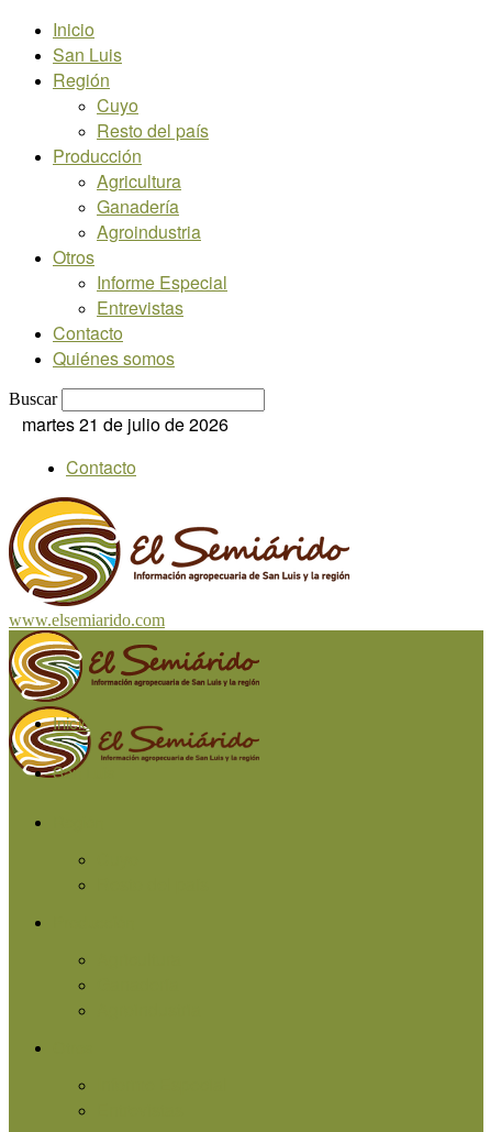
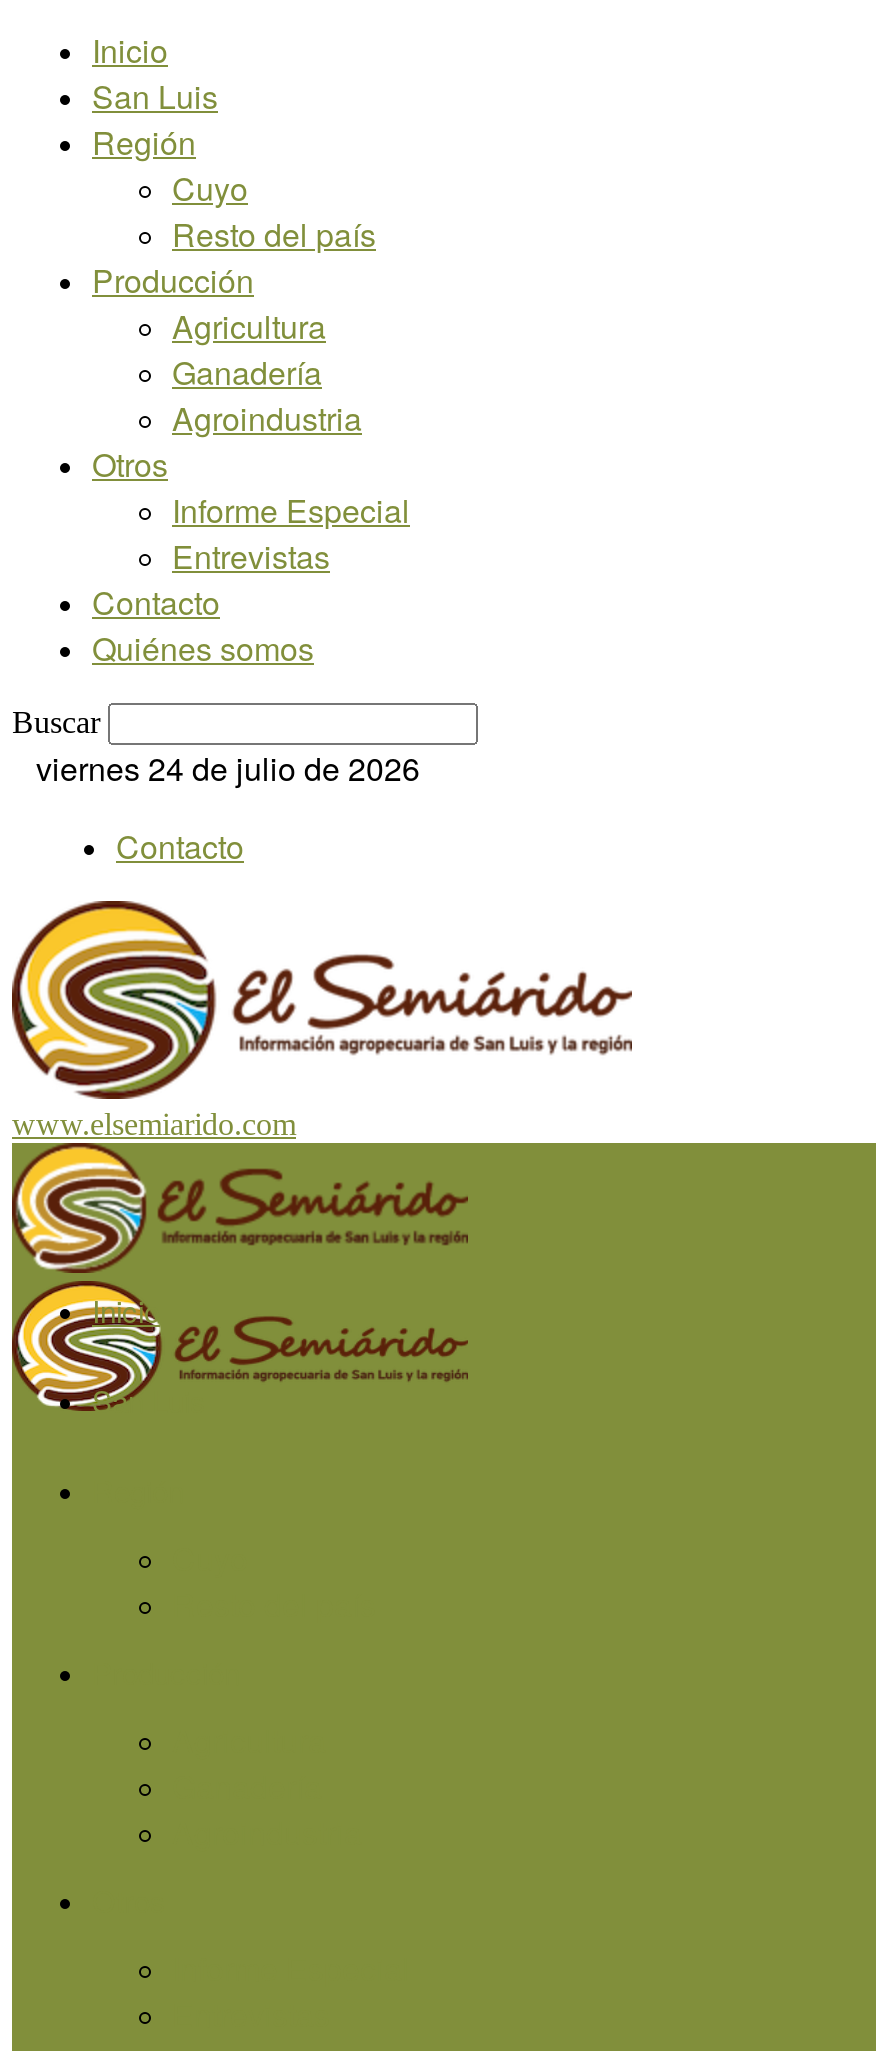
[22,411,229,437] martes 21 de julio de 2026 -> [36,745,420,791] viernes 24 de julio de 2026

